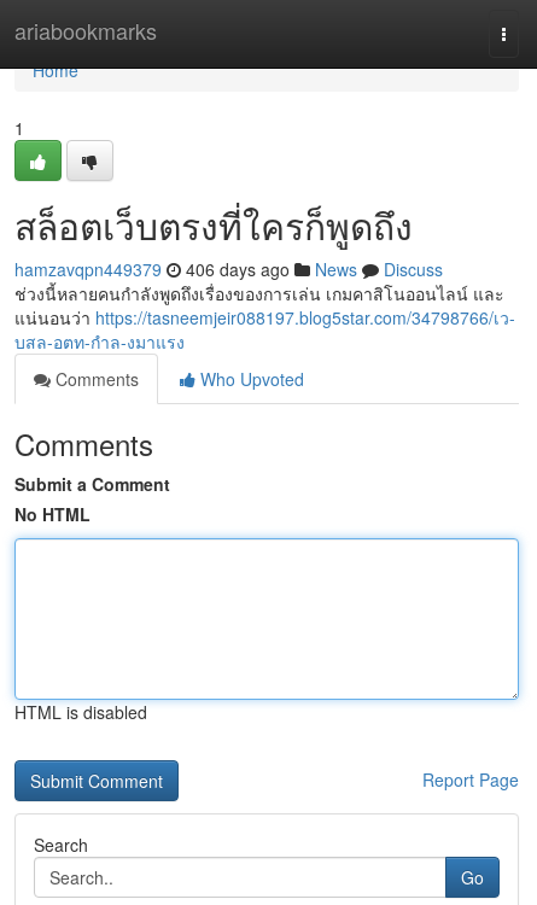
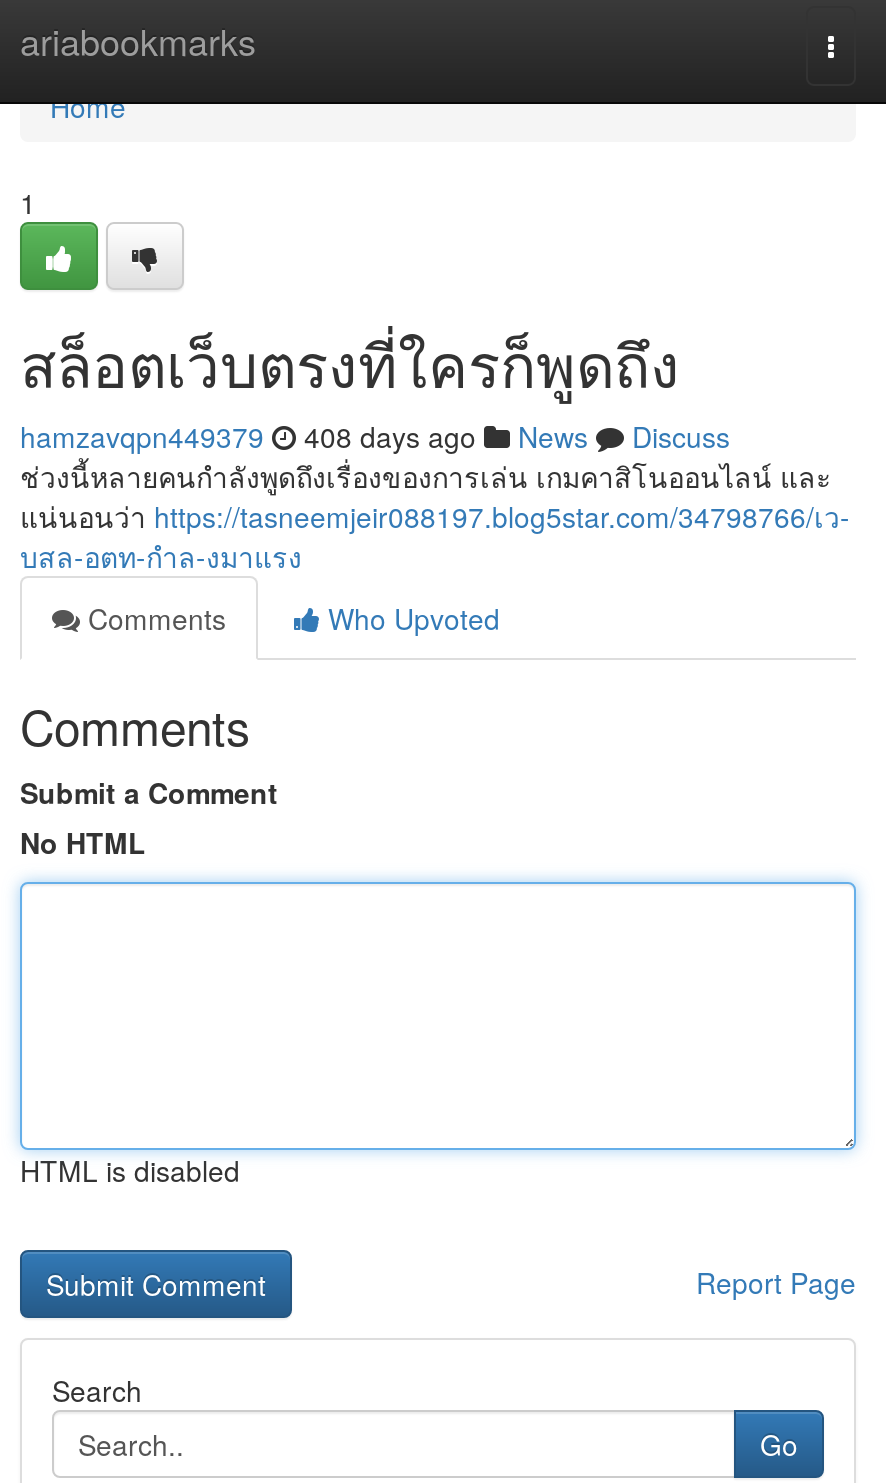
[14,257,443,281] hamzavqpn449379 406 days ago News Discuss -> [20,416,730,456] hamzavqpn449379 408 days ago News Discuss

